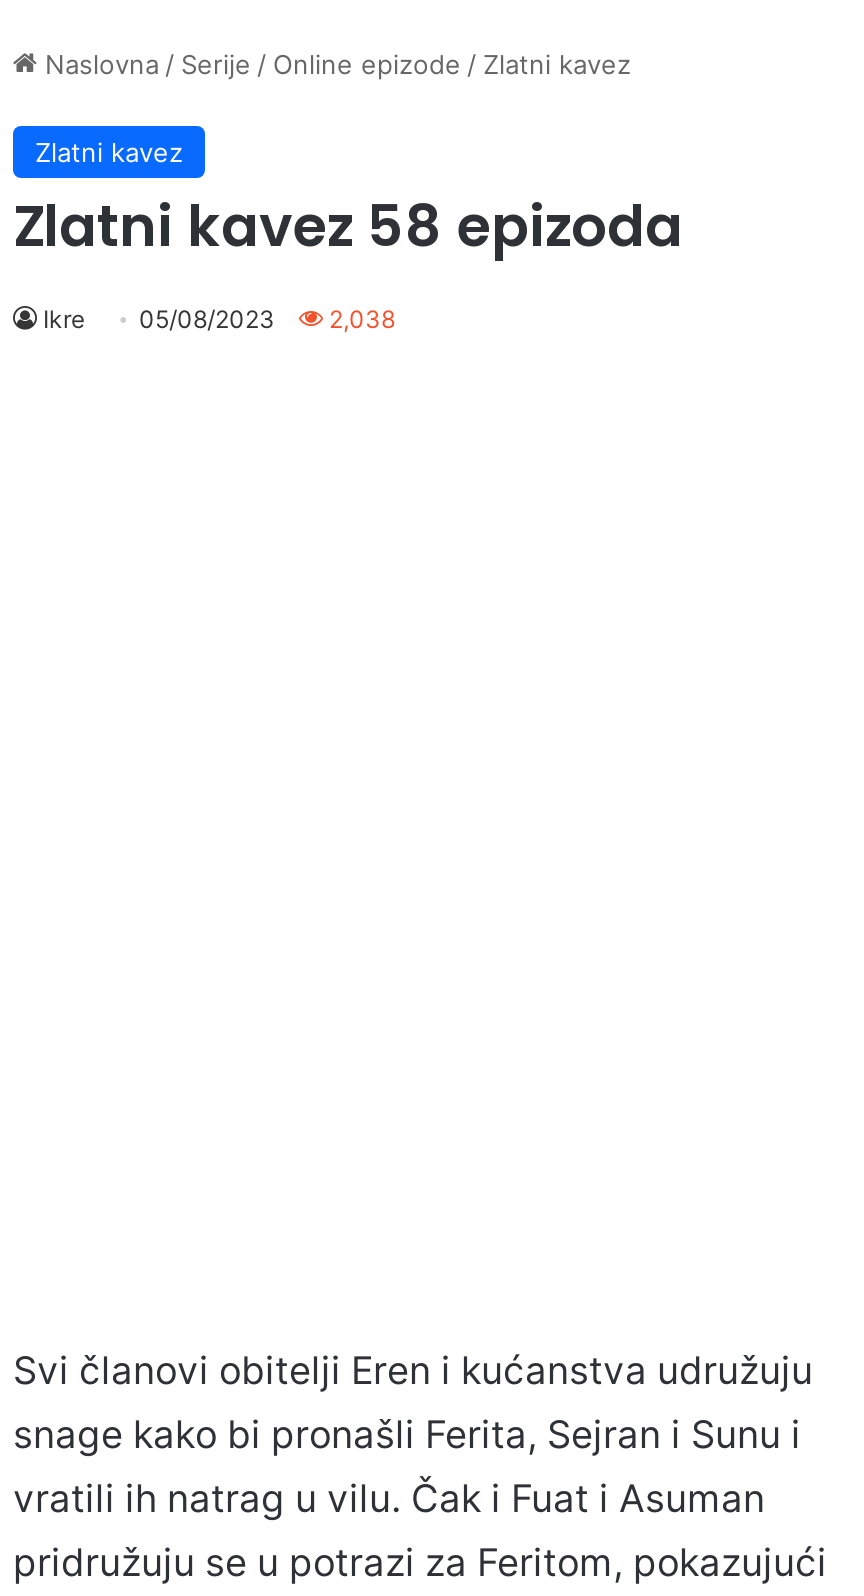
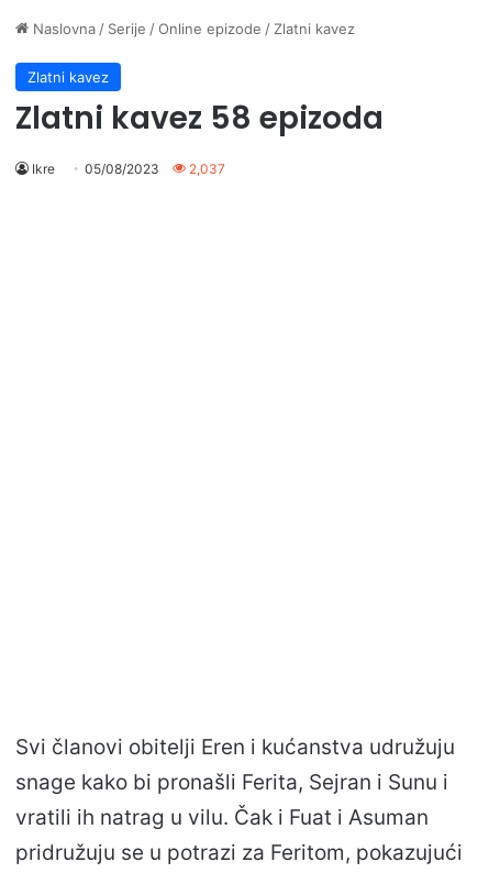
[43,304,395,334] Ikre 05/08/2023 2,038 -> [32,160,225,177] Ikre 05/08/2023 2,037

